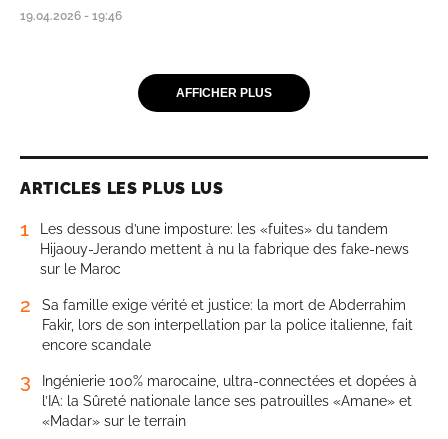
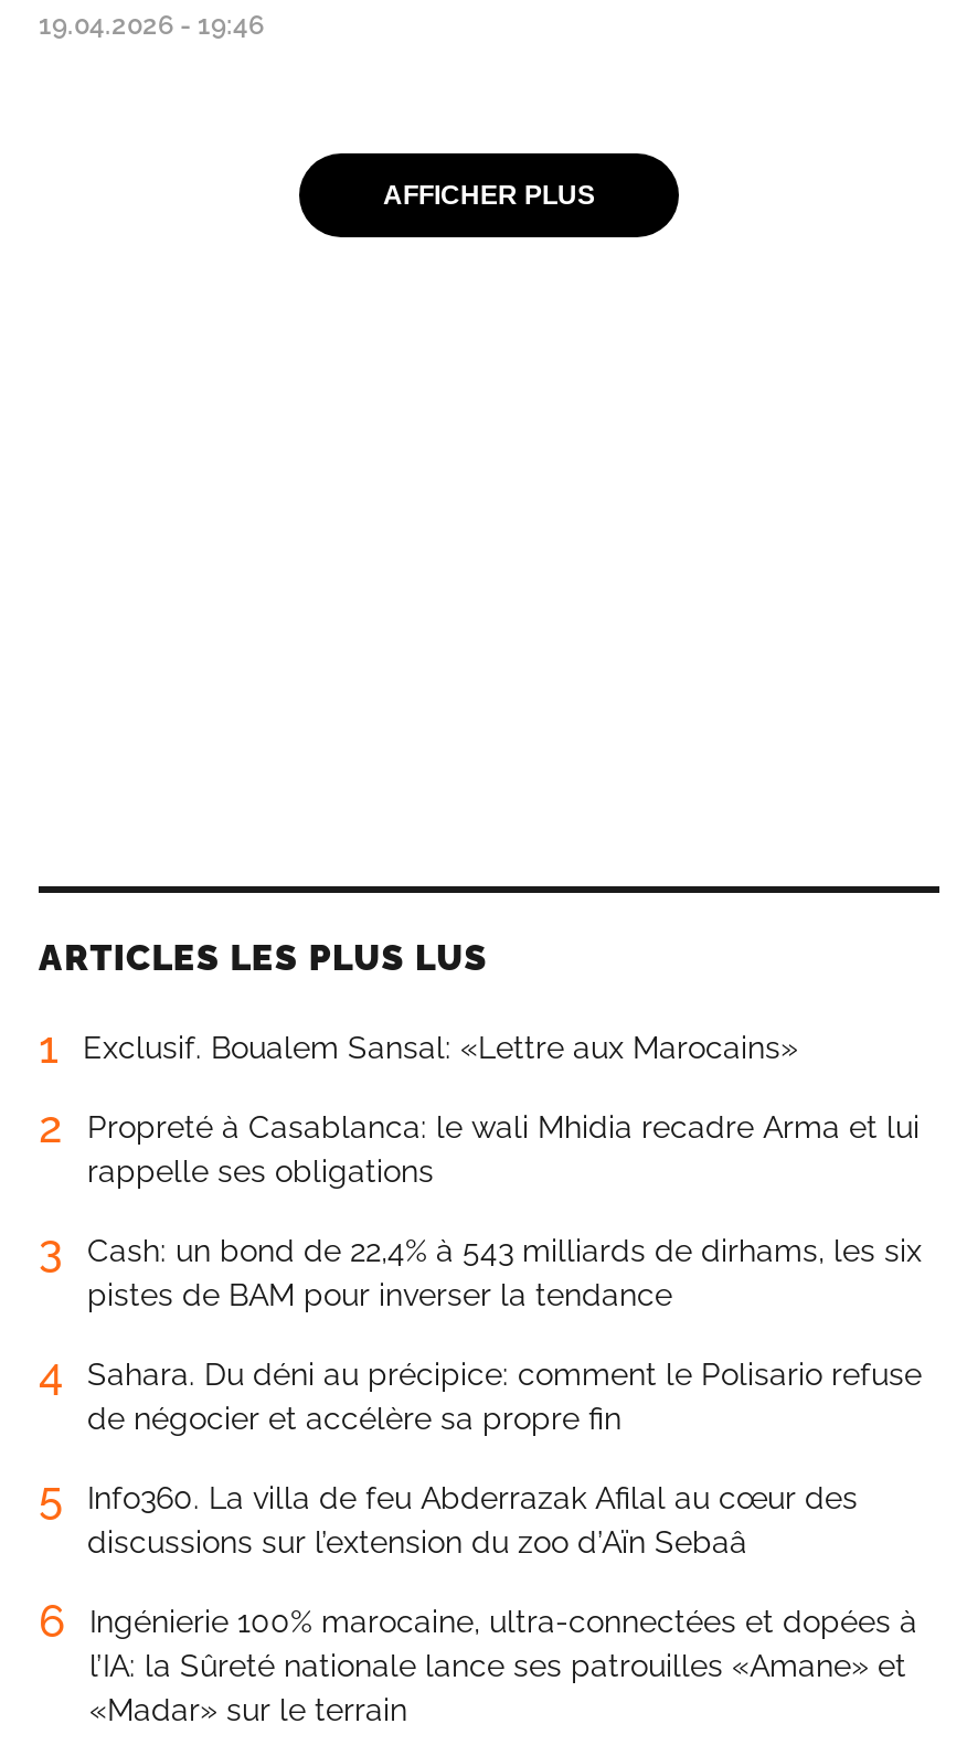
[40,221,409,277] Les dessous d’une imposture: les «fuites» du tandem | Hijaouy-Jerando mettent à nu la fabrique des fake-news | sur le Maroc -> [83,1030,798,1065] Exclusif. Boualem Sansal: «Lettre aux Marocains»
[42,297,413,353] Sa famille exige vérité et justice: la mort de Abderrahim | Fakir, lors de son interpellation par la police italienne, fait | encore scandale -> [87,1109,920,1189] Propreté à Casablanca: le wali Mhidia recadre Arma et lui | rappelle ses obligations
none -> [39,1233,922,1648] Cash: un bond de 22,4% à 543 milliards de dirhams, les six | pistes de BAM pour inverser la tendance | 4 | Sahara. Du déni au précipice: comment le Polisario refuse | de négocier et accélère sa propre fin | 5 | Info360. La villa de feu Abderrazak Afilal au cœur des | discussions sur l’extension du zoo d’Aïn Sebaâ | 6

